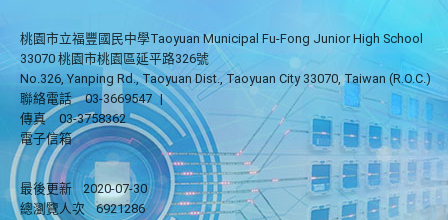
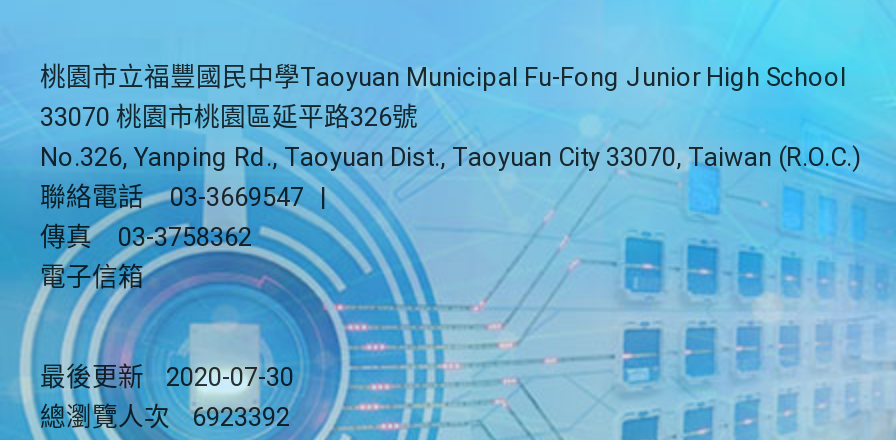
[20,201,145,216] 總瀏覽人次 6921286 -> [40,402,290,432] 總瀏覽人次 6923392

